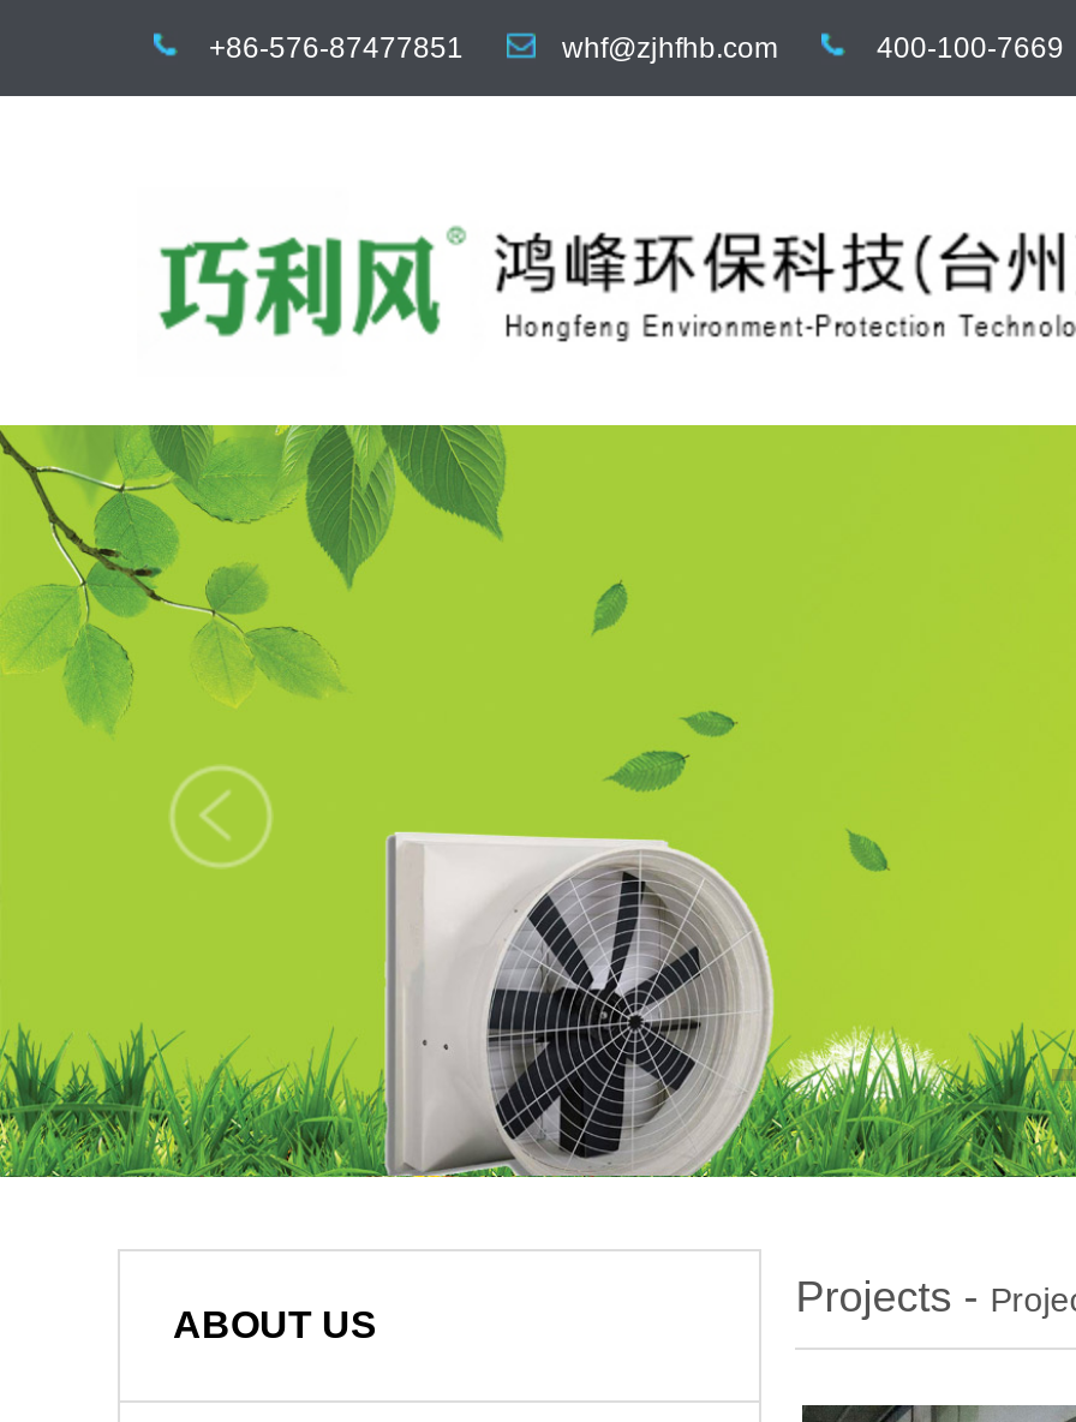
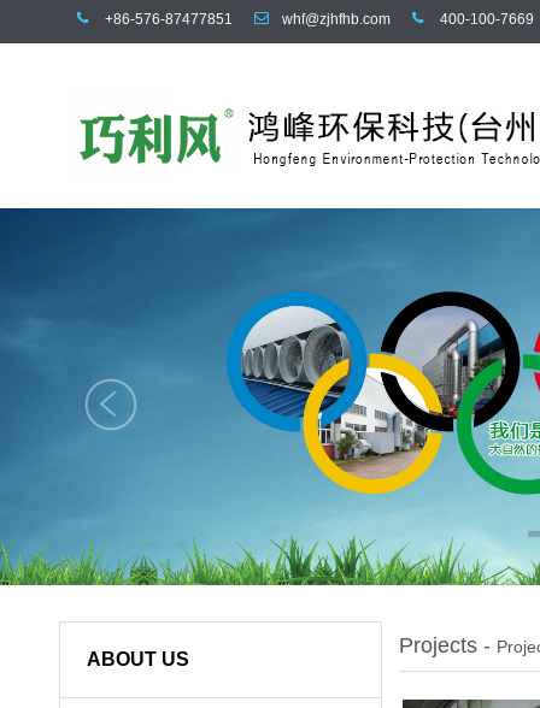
[7,423,1069,1179] [image] -> [4,207,536,586] [image]

